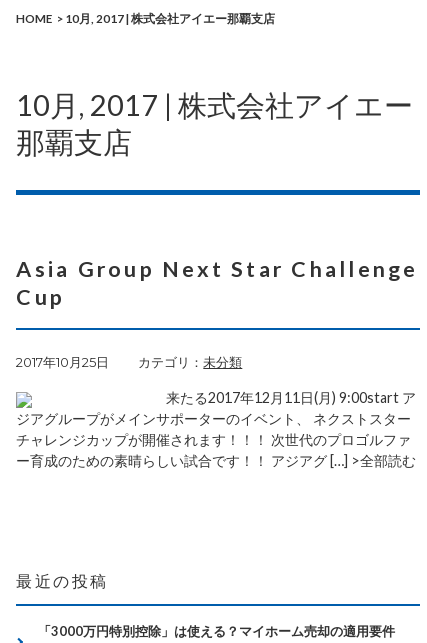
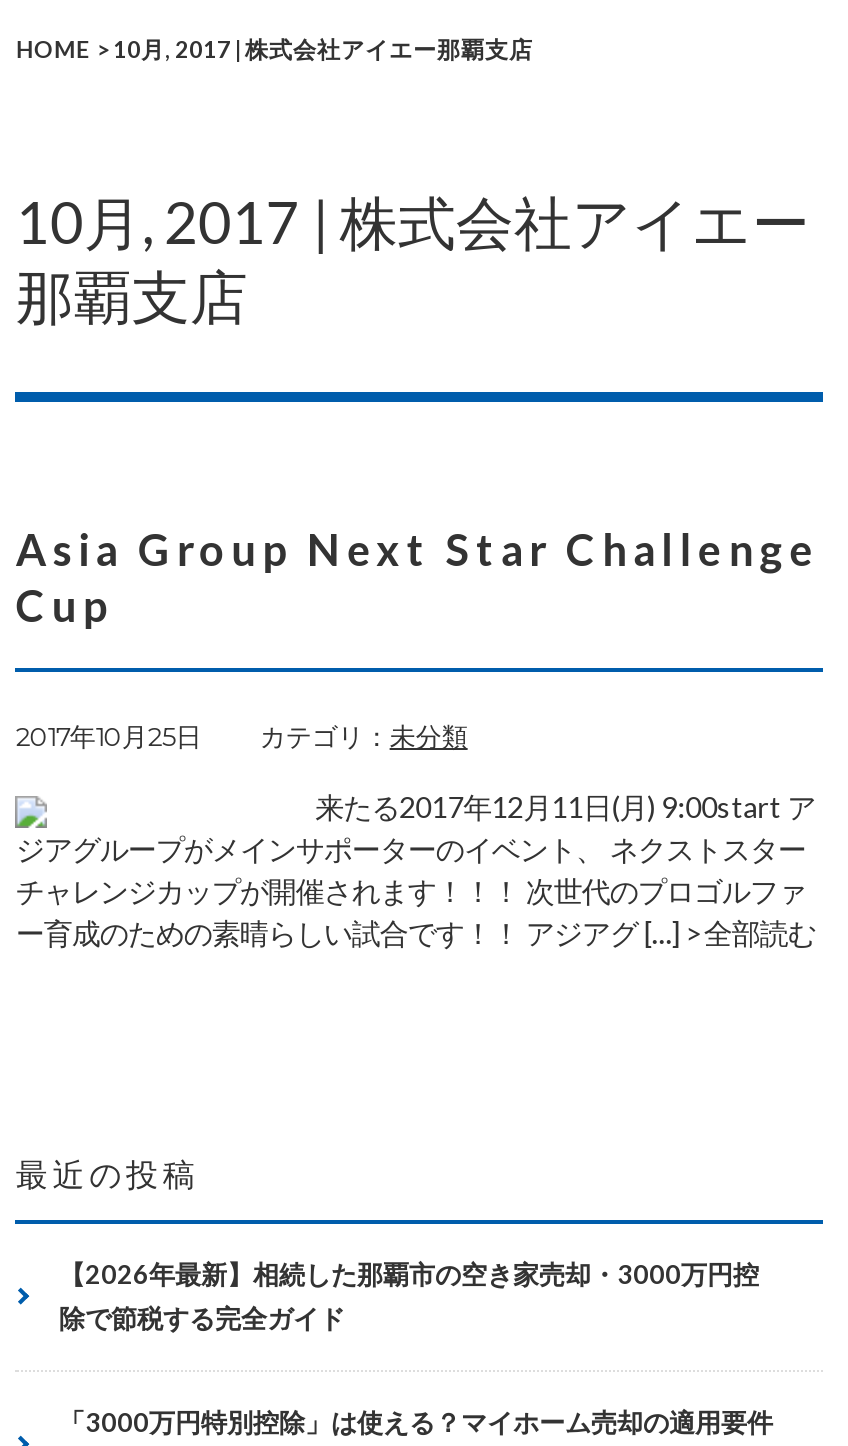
none -> [59,1259,759,1335] 【2026年最新】相続した那覇市の空き家売却・3000万円控 | 除で節税する完全ガイド

